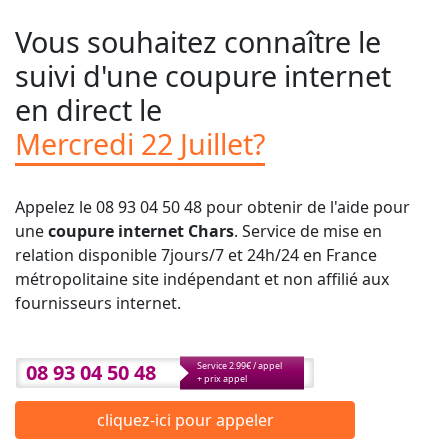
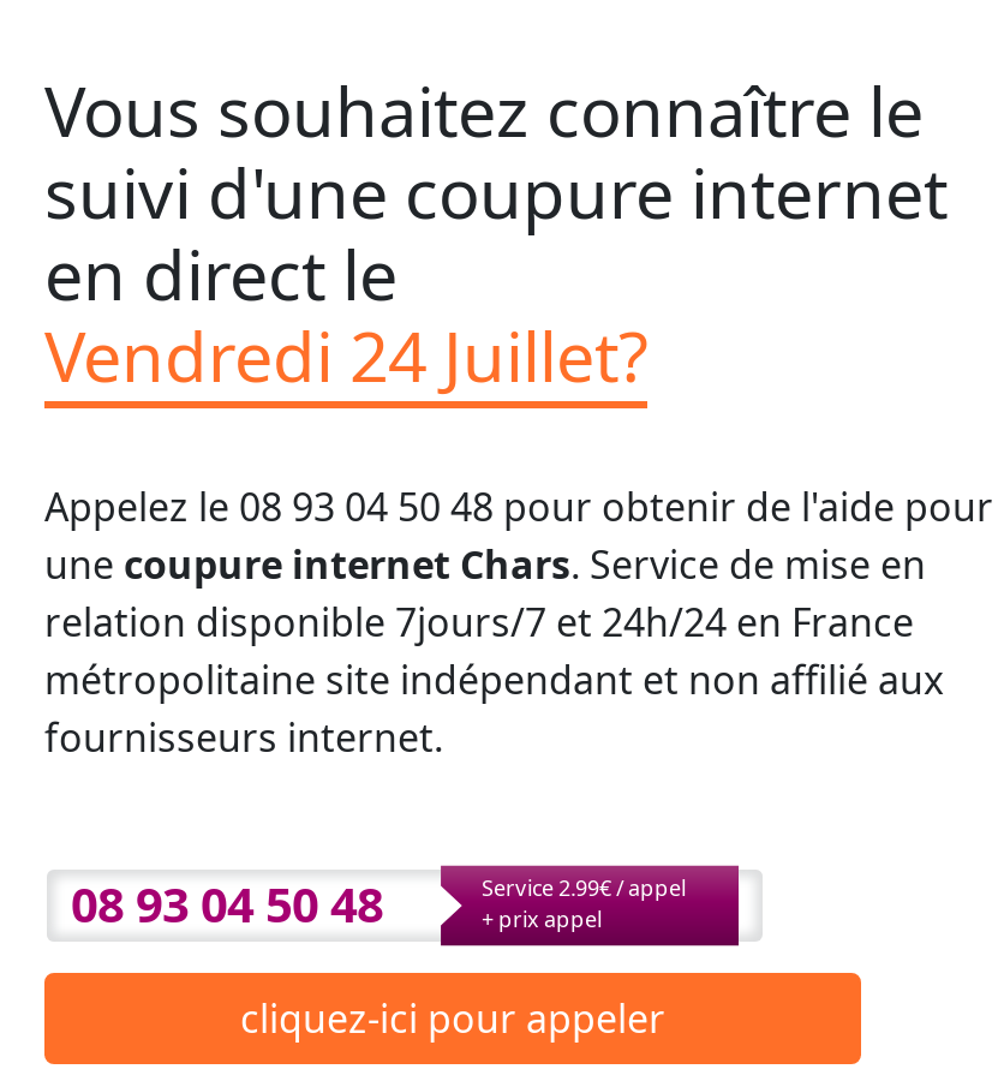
[15,124,265,163] Mercredi 22 Juillet? -> [44,308,647,402] Vendredi 24 Juillet?

